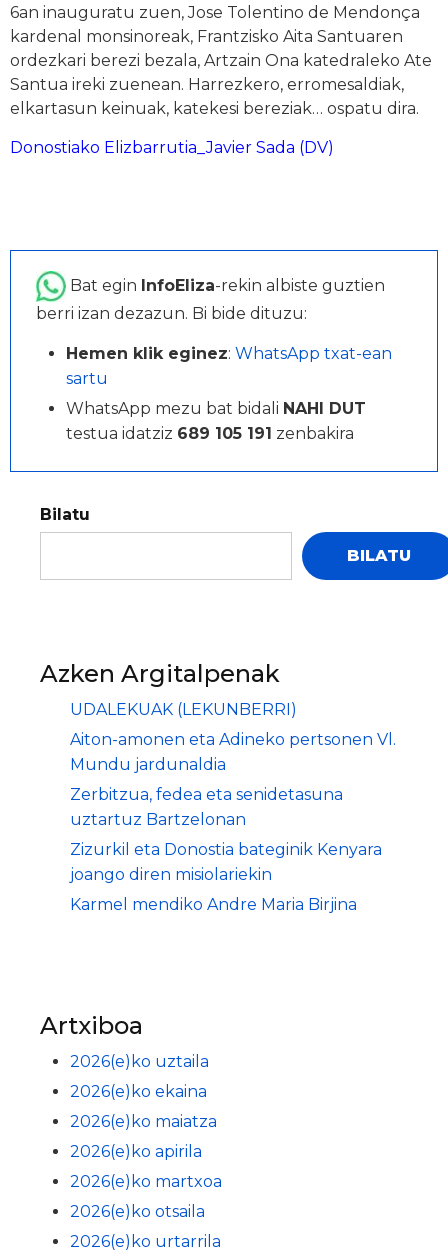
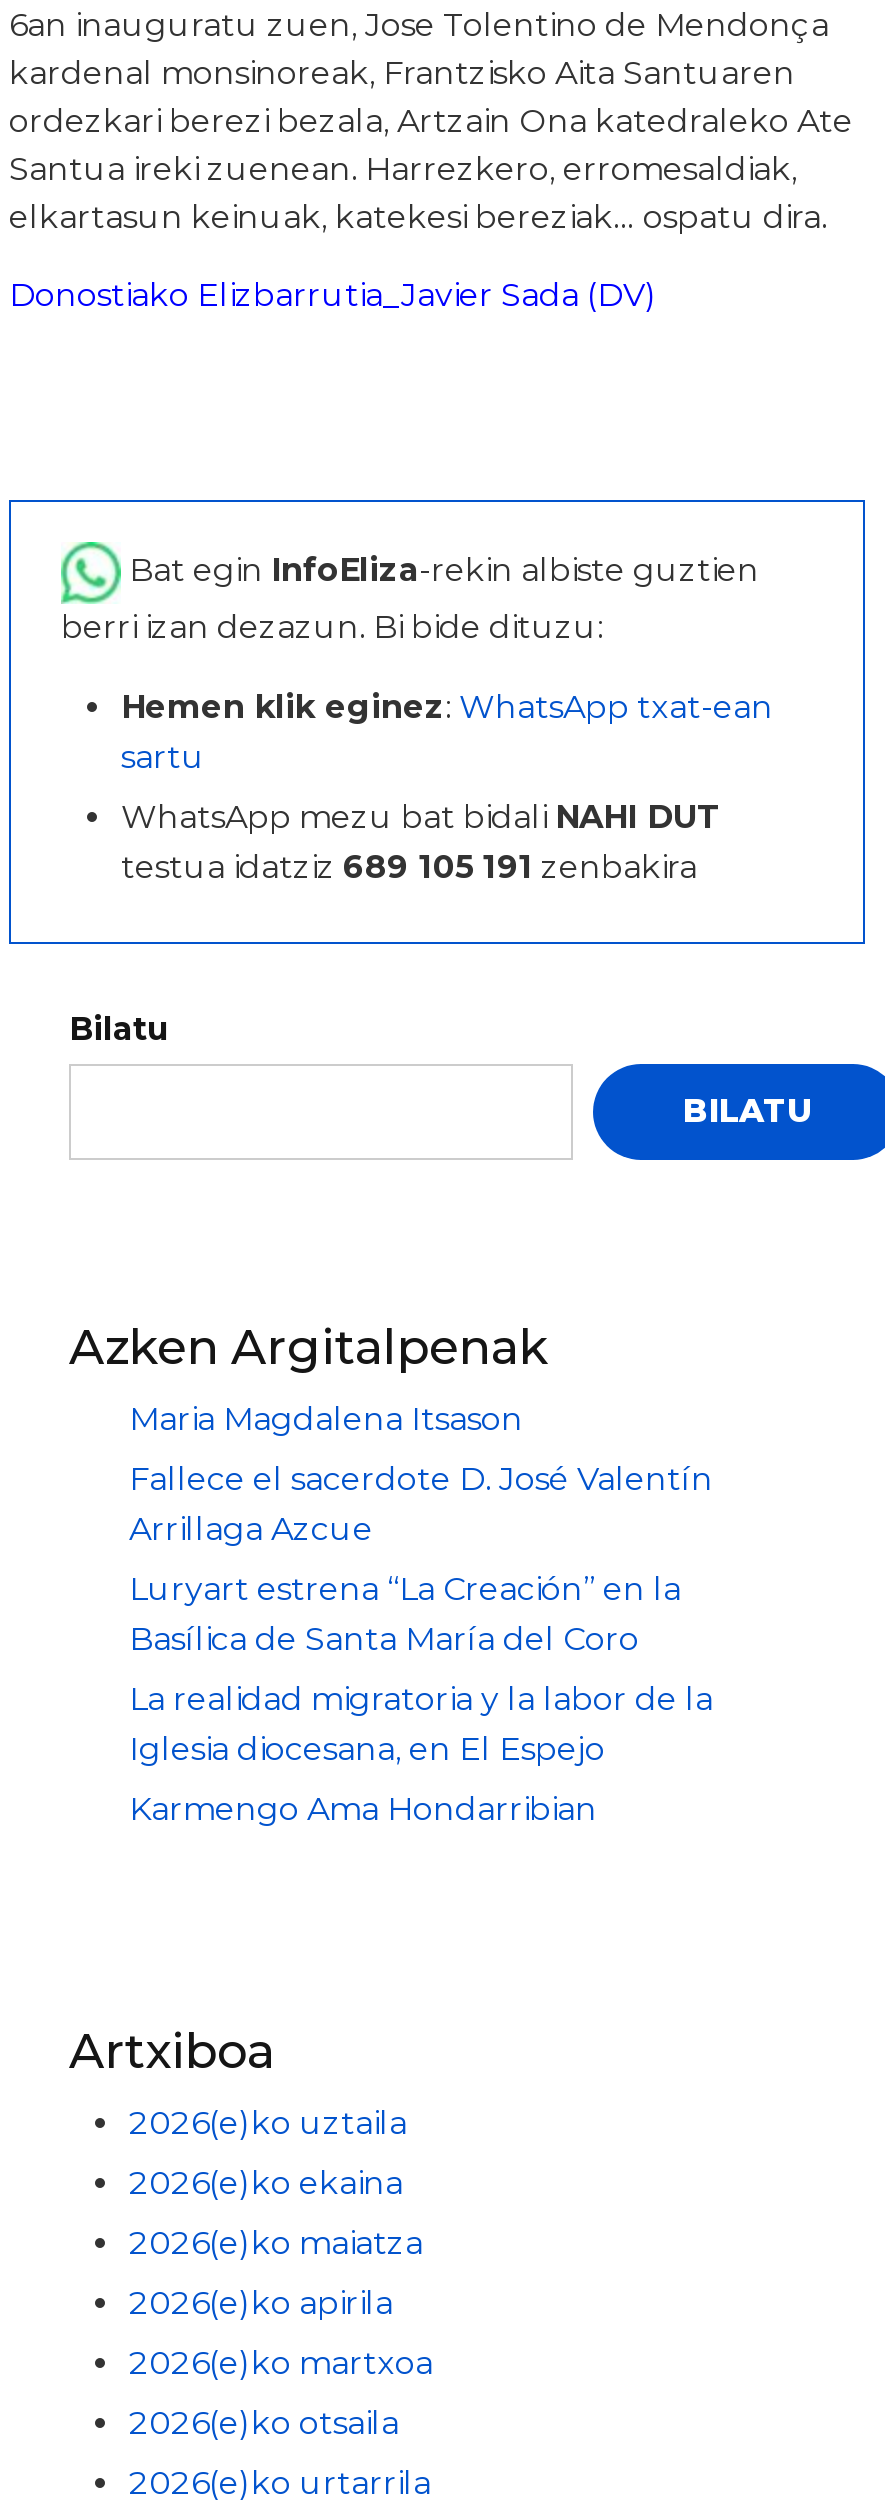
[70,699,297,718] UDALEKUAK (LEKUNBERRI) -> [129,1399,523,1437] Maria Magdalena Itsason
[70,729,396,773] Aiton-amonen eta Adineko pertsonen Vl. | Mundu jardunaldia -> [129,1459,713,1547] Fallece el sacerdote D. José Valentín | Arrillaga Azcue
[70,784,343,828] Zerbitzua, fedea eta senidetasuna | uztartuz Bartzelonan -> [129,1569,681,1657] Luryart estrena “La Creación” en la | Basílica de Santa María del Coro
[70,839,382,883] Zizurkil eta Donostia bateginik Kenyara | joango diren misiolariekin -> [129,1679,713,1767] La realidad migratoria y la labor de la | Iglesia diocesana, en El Espejo
[70,894,357,913] Karmel mendiko Andre Maria Birjina -> [129,1789,597,1827] Karmengo Ama Hondarribian

